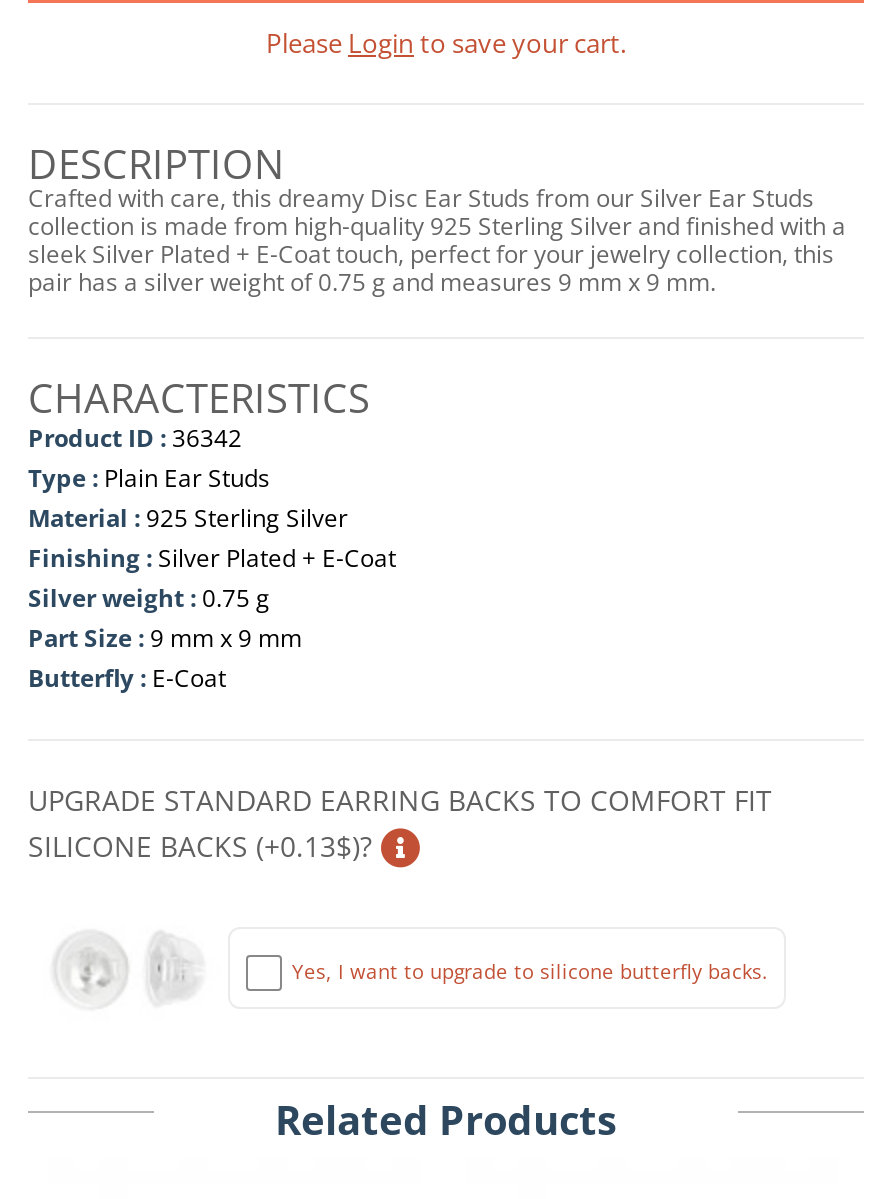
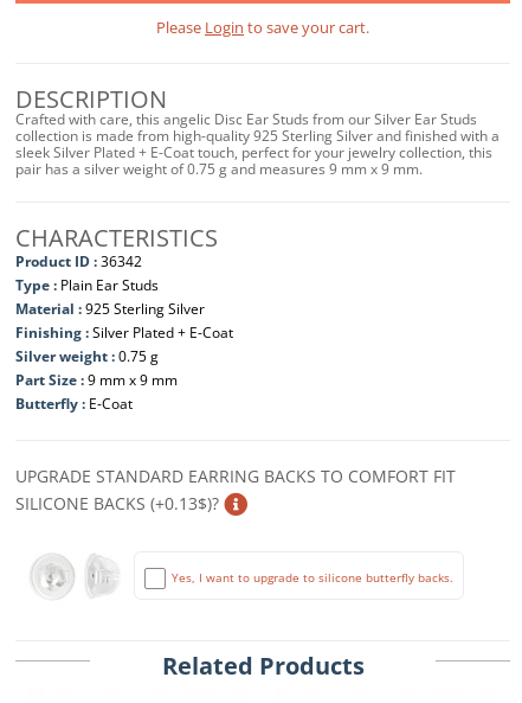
[28,181,814,215] Crafted with care, this dreamy Disc Ear Studs from our Silver Ear Studs -> [15,109,477,129] Crafted with care, this angelic Disc Ear Studs from our Silver Ear Studs

